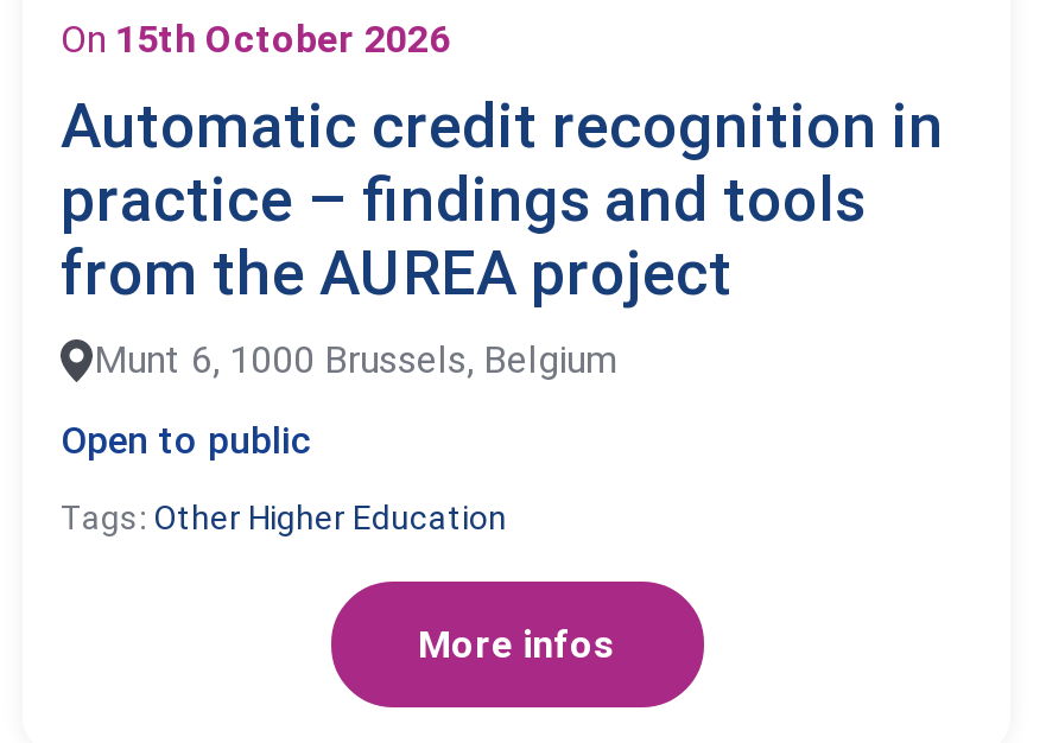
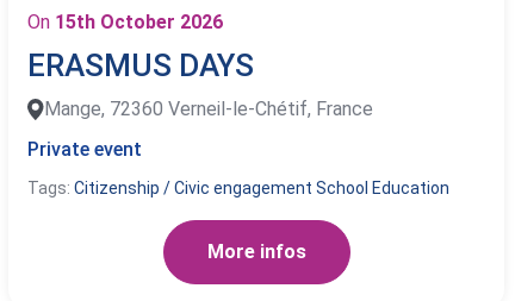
[61,90,944,382] Automatic credit recognition in | practice – findings and tools | from the AUREA project | Munt 6, 1000 Brussels, Belgium -> [27,48,373,120] ERASMUS DAYS | Mange, 72360 Verneil-le-Chétif, France
[61,418,312,463] Open to public -> [27,138,142,161] Private event
[61,499,507,537] Tags: Other Higher Education -> [27,179,449,198] Tags: Citizenship / Civic engagement School Education

